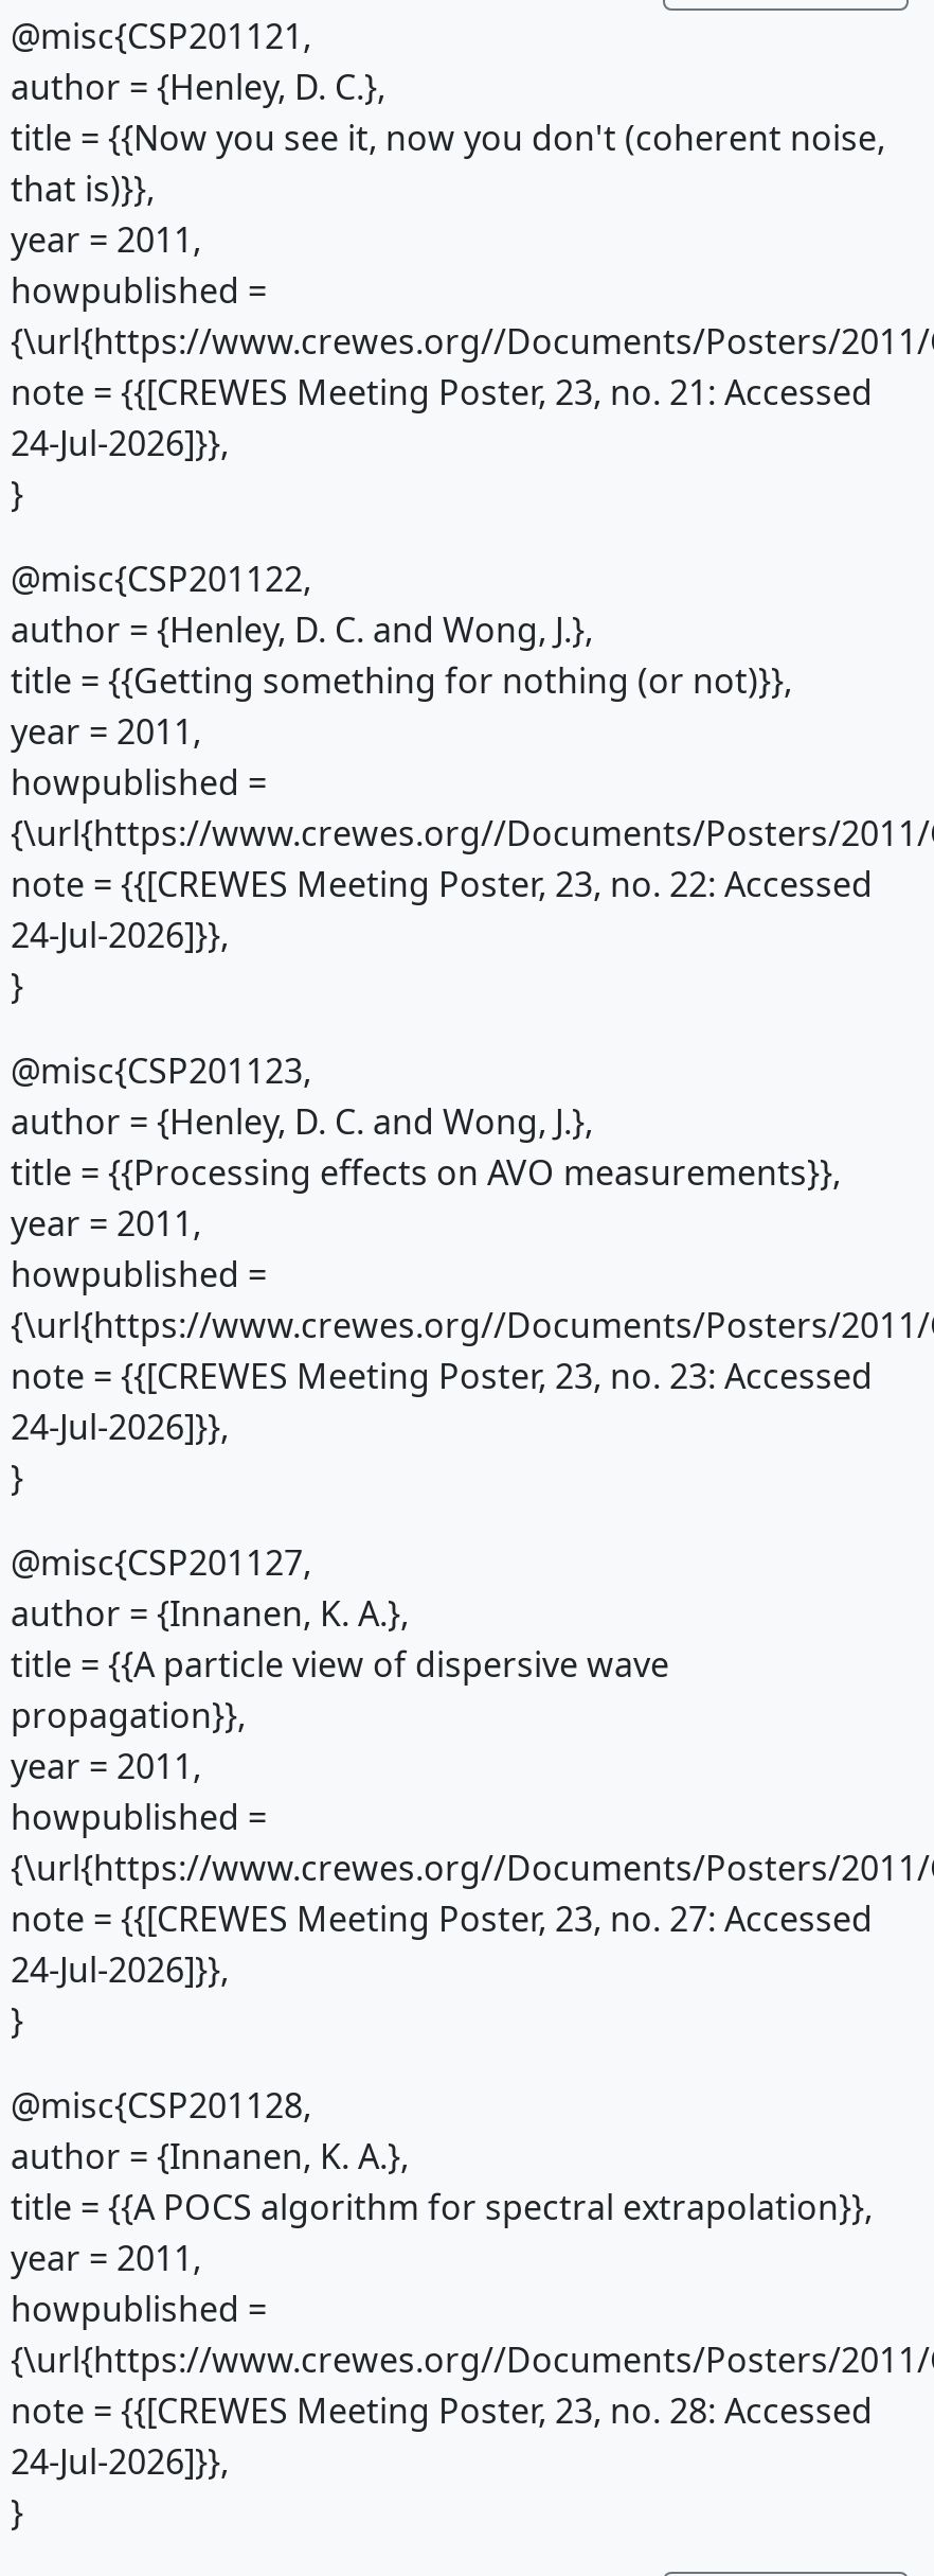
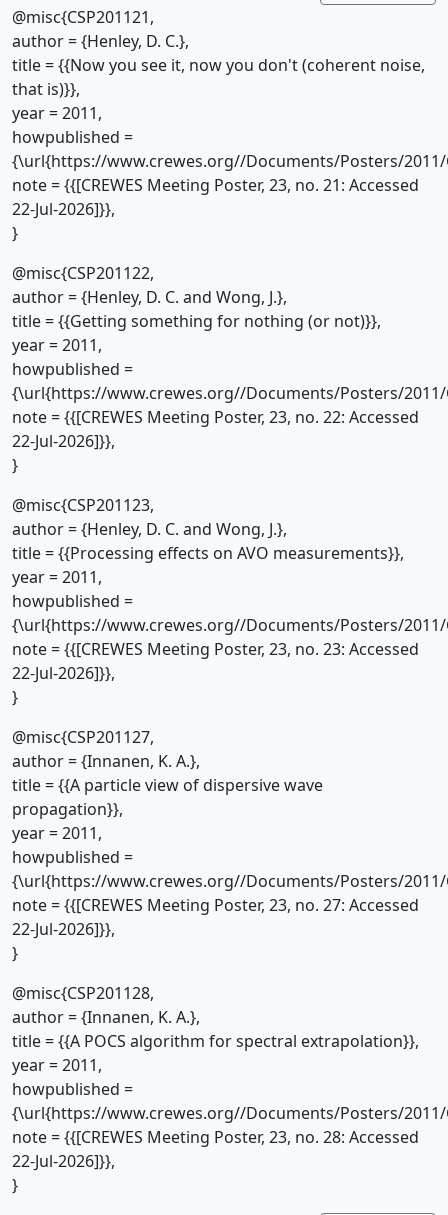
[11,420,229,466] 24-Jul-2026]}}, -> [12,198,115,220] 22-Jul-2026]}},
[11,912,229,958] 24-Jul-2026]}}, -> [12,430,115,452] 22-Jul-2026]}},
[11,1404,229,1450] 24-Jul-2026]}}, -> [12,662,115,684] 22-Jul-2026]}},
[11,1946,229,1993] 24-Jul-2026]}}, -> [12,918,115,940] 22-Jul-2026]}},
[11,2438,229,2485] 24-Jul-2026]}}, -> [12,1150,115,1172] 22-Jul-2026]}},

